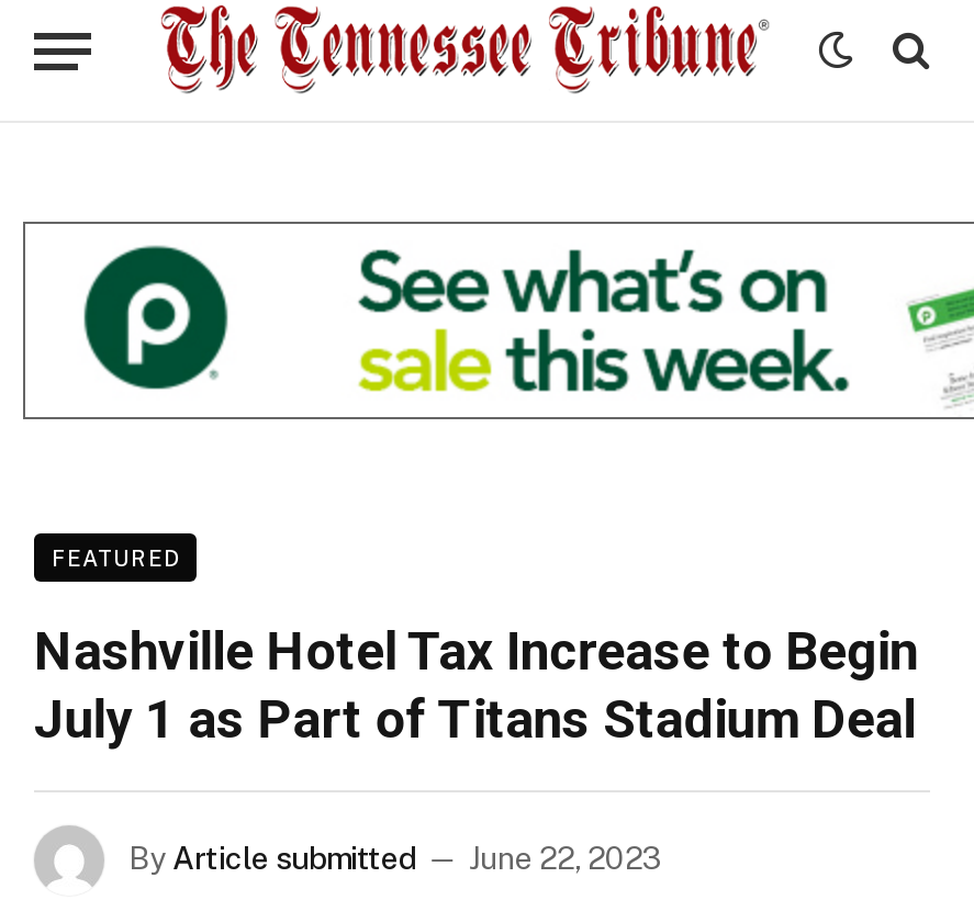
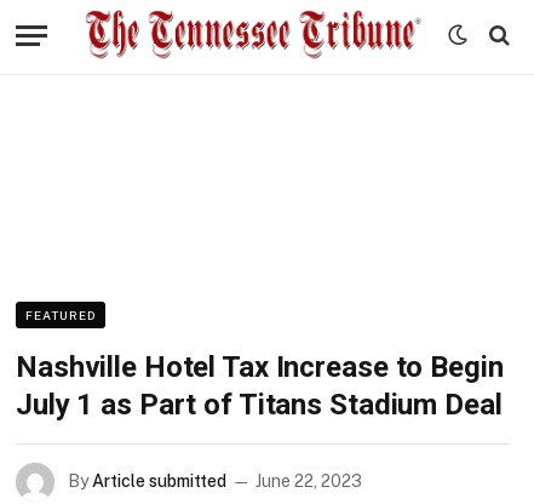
[21,220,967,421] [image] -> none

